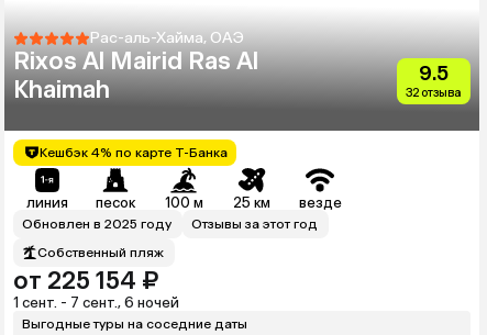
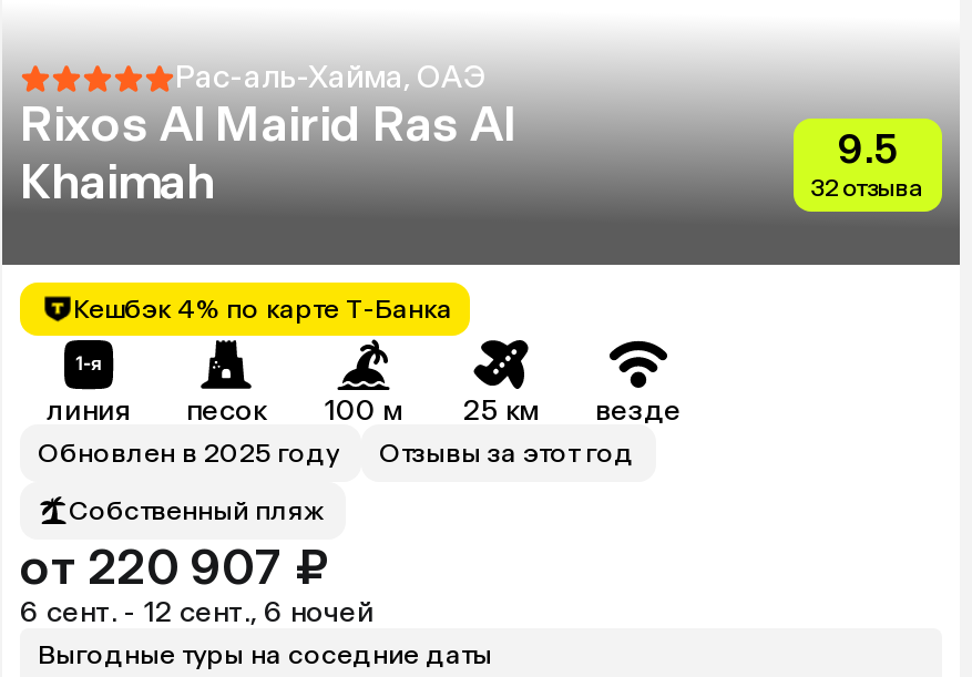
[13,266,158,295] от 225 154 ₽ -> [20,537,328,597] от 220 907 ₽
[13,294,179,311] 1 сент. - 7 сент., 6 ночей -> [20,595,375,628] 6 сент. - 12 сент., 6 ночей

